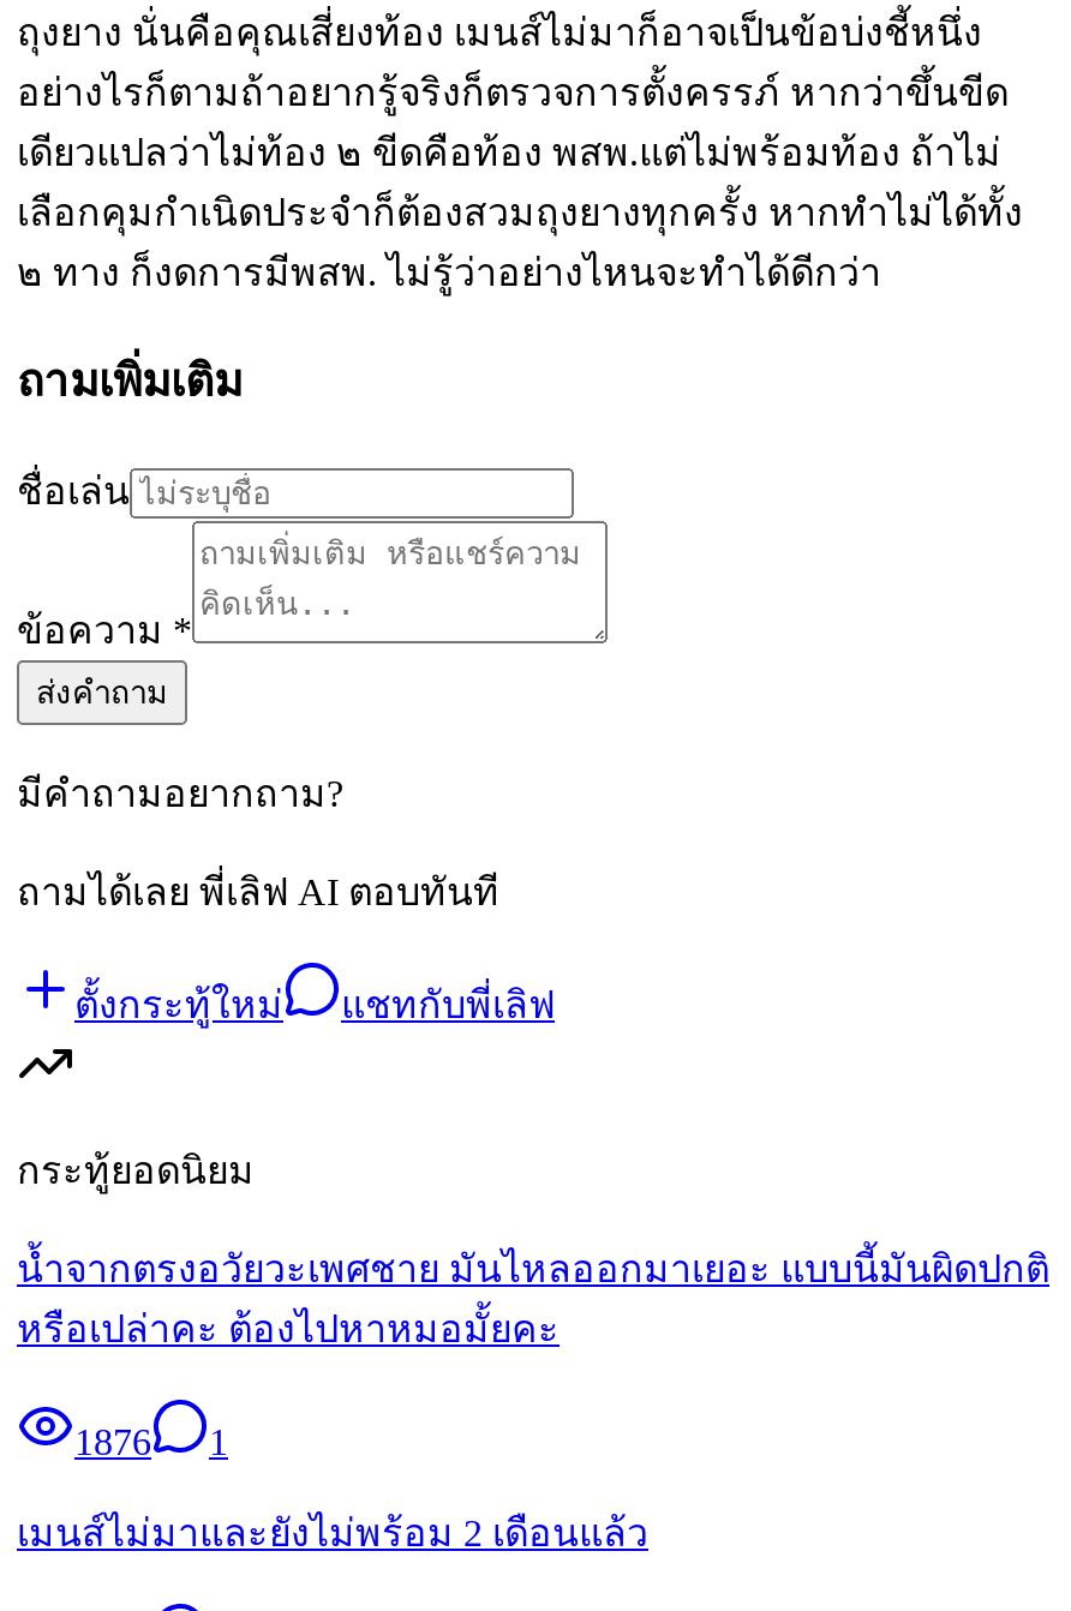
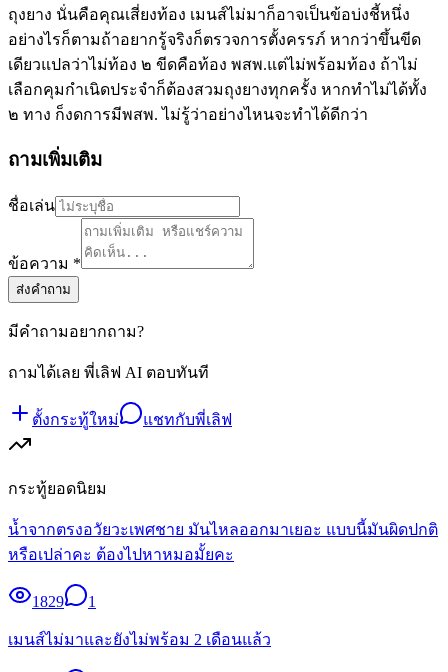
[74,1422,228,1462] 1876 1 -> [32,593,96,610] 1829 1

